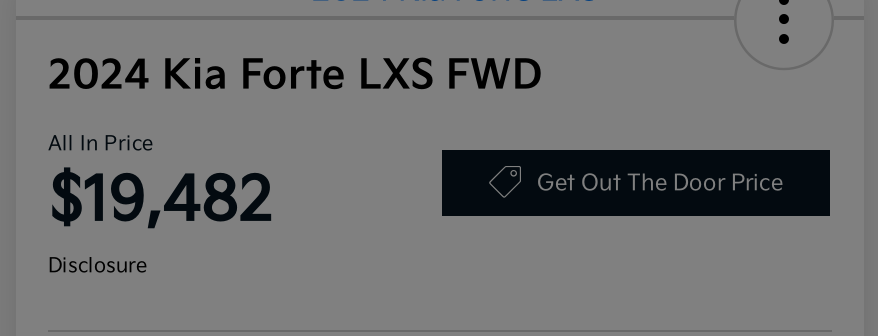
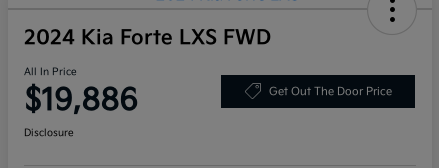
[48,166,272,238] $19,482 -> [24,83,138,119] $19,886

